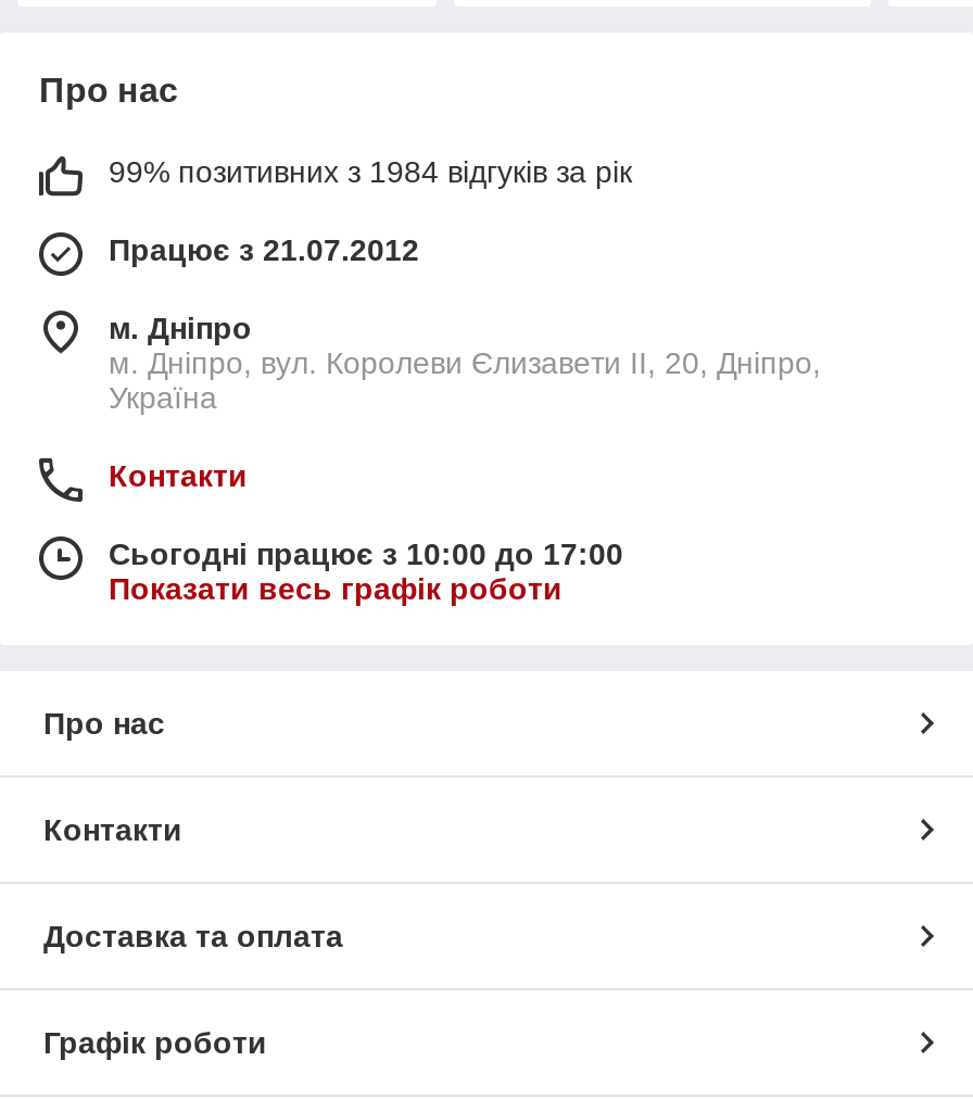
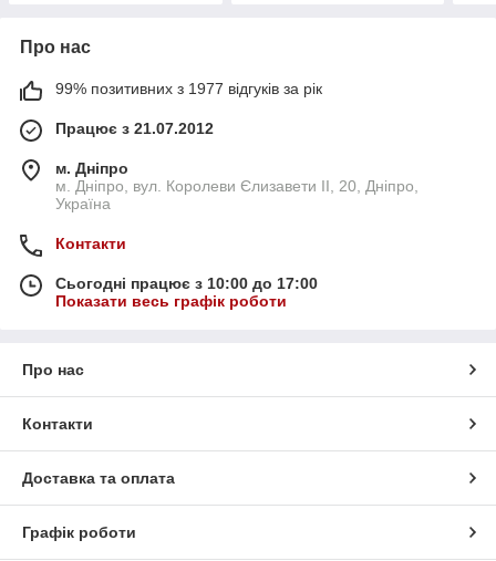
[109,154,632,189] 99% позитивних з 1984 відгуків за рік -> [55,79,322,97] 99% позитивних з 1977 відгуків за рік

